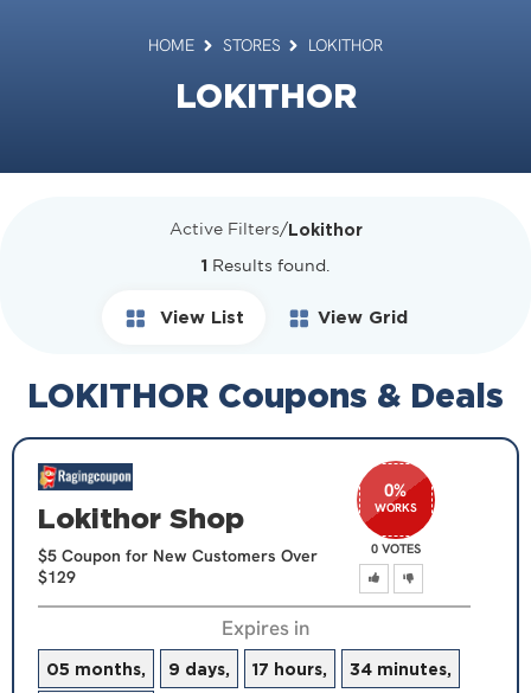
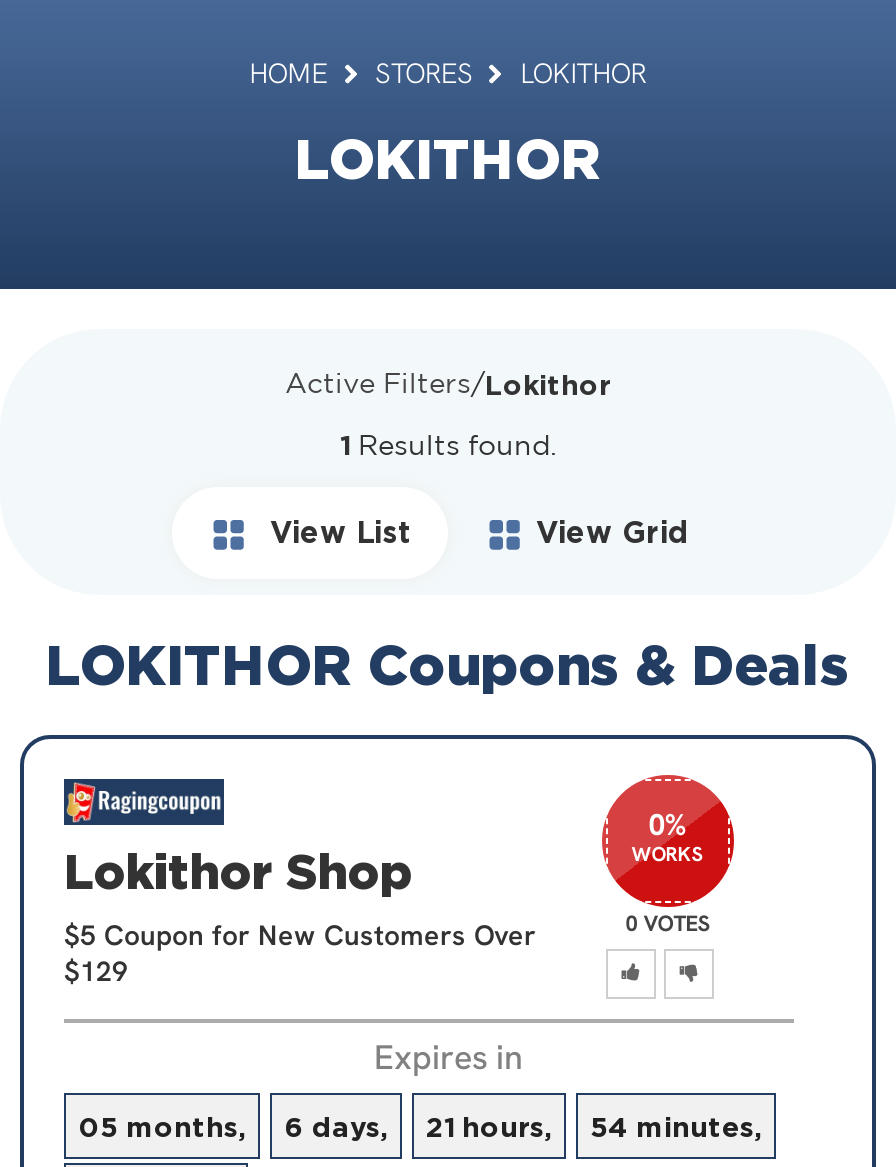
[168,660,230,677] 9 days, -> [284,1111,388,1141] 6 days,
[252,660,327,677] 17 hours, -> [426,1111,552,1141] 21 hours,
[350,660,452,677] 34 minutes, -> [590,1111,762,1141] 54 minutes,

